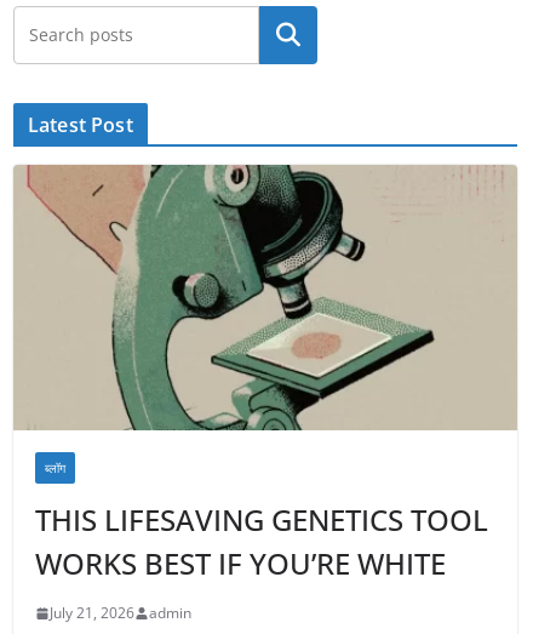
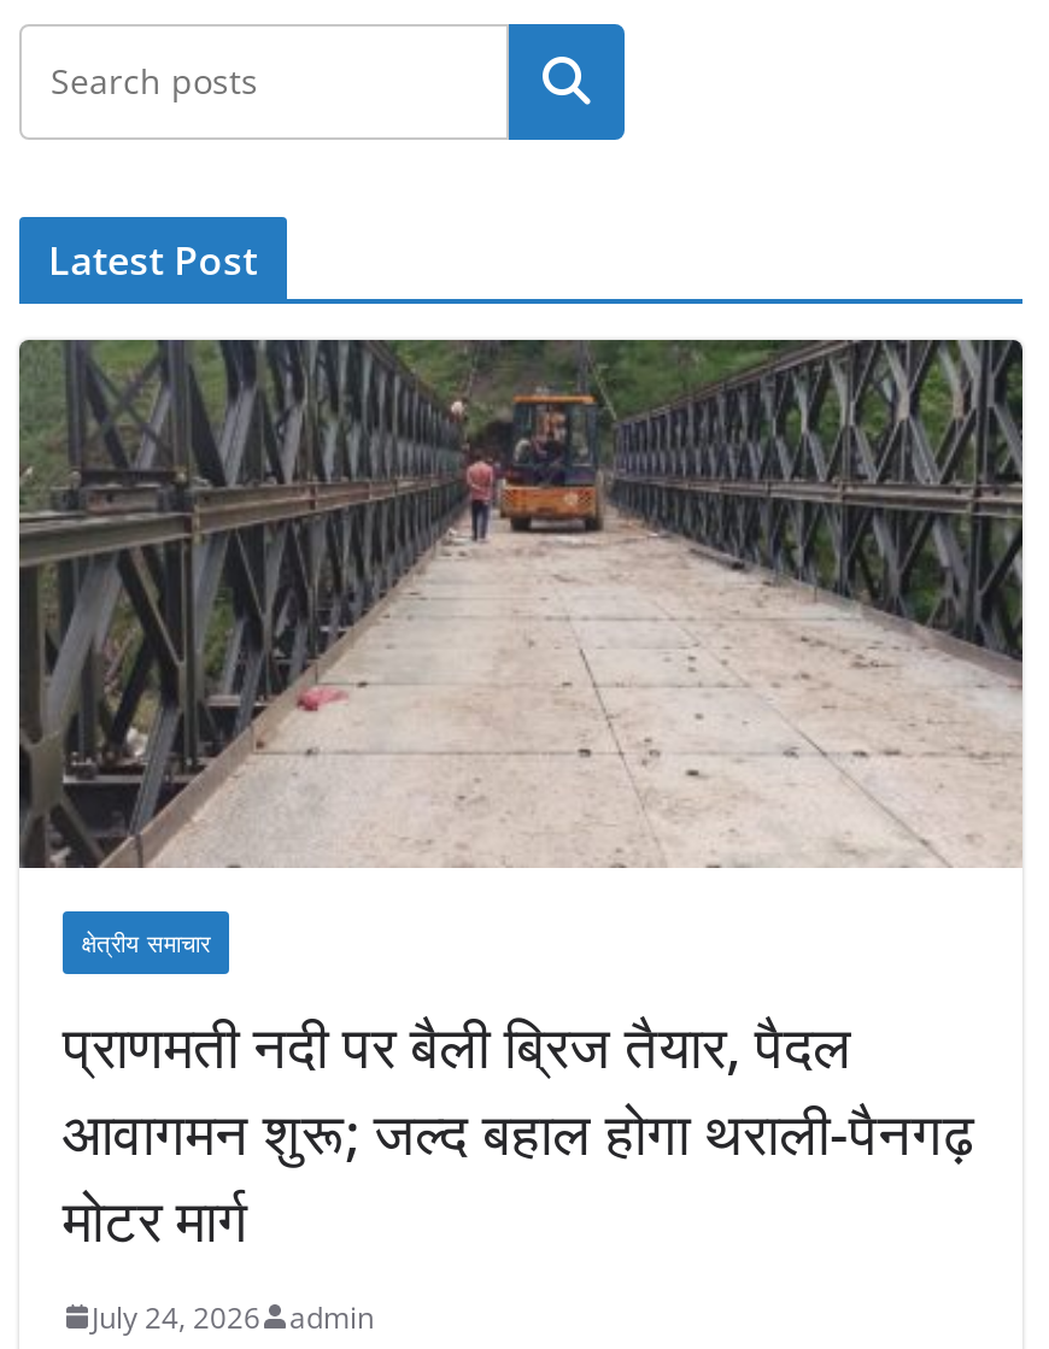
[13,165,517,477] [image] | ब्लॉग -> [17,338,1025,960] [image] | क्षेत्रीय समाचार
[35,500,488,583] THIS LIFESAVING GENETICS TOOL | WORKS BEST IF YOU’RE WHITE -> [63,1006,974,1259] प्राणमती नदी पर बैली ब्रिज तैयार, पैदल | आवागमन शुरू; जल्द बहाल होगा थराली-पैनगढ़ | मोटर मार्ग
[50,603,191,623] July 21, 2026 admin -> [92,1297,374,1338] July 24, 2026 admin

